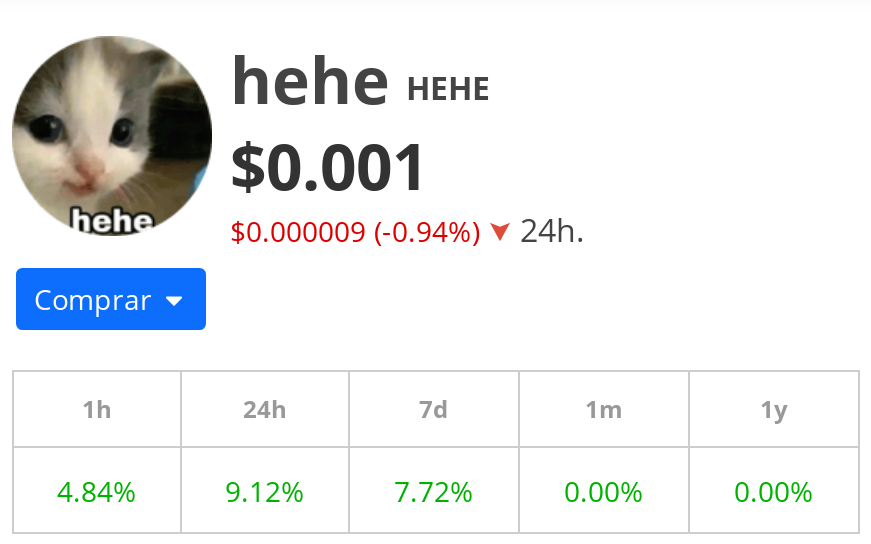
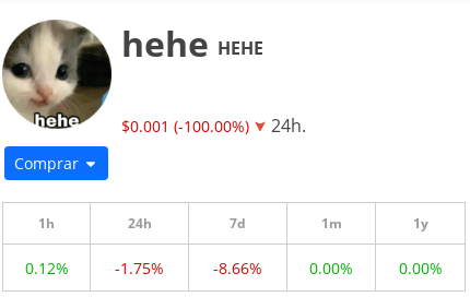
[230,122,488,250] $0.001 | $0.000009 (-0.94%) -> [121,116,254,136] $0.001 (-100.00%)
[57,472,137,510] 4.84% -> [25,258,68,278] 0.12%
[225,472,305,510] 9.12% -> [115,258,164,278] -1.75%
[394,472,474,510] 7.72% -> [213,258,262,278] -8.66%

